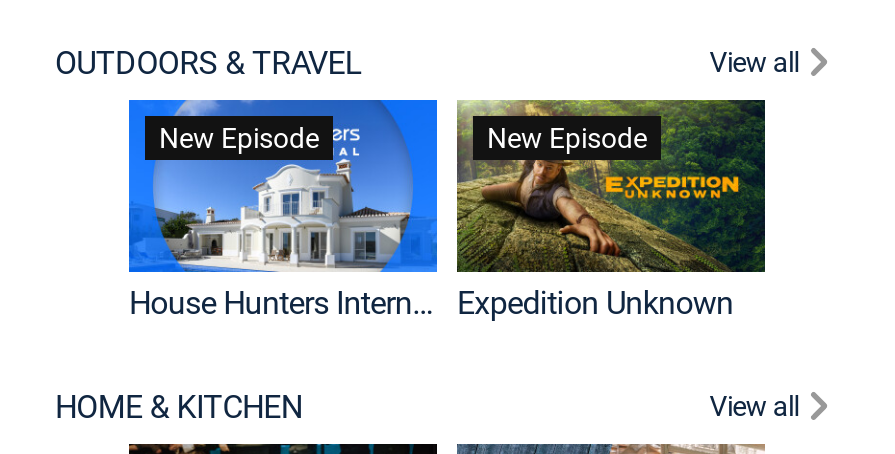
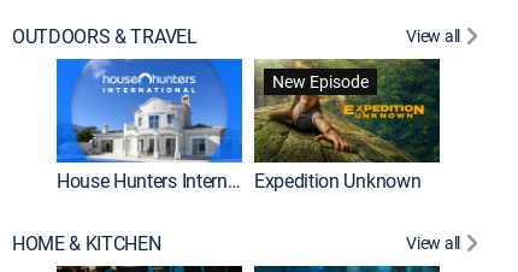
[159,117,319,155] New Episode -> none

